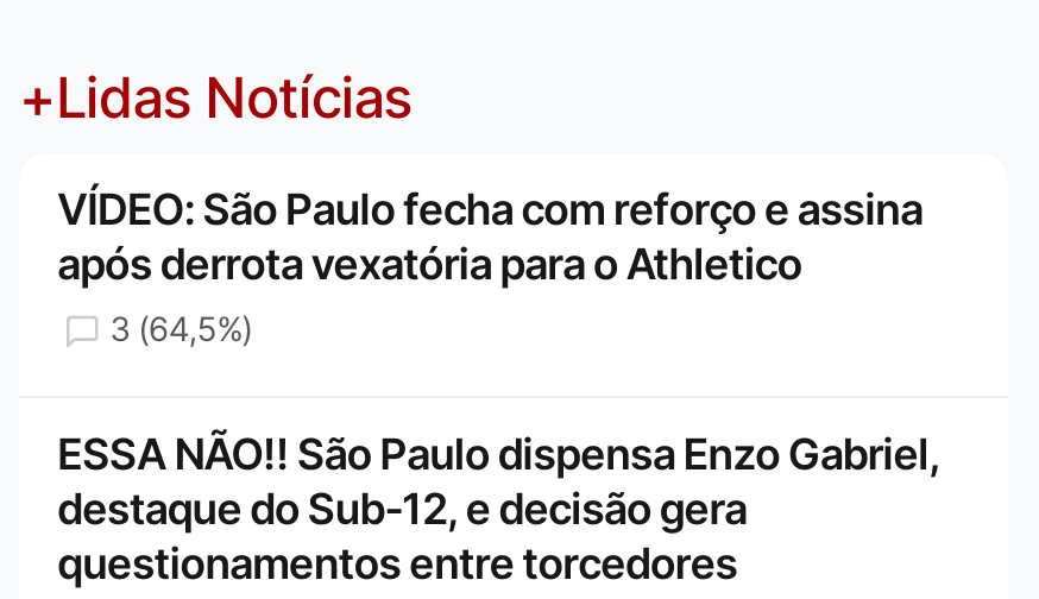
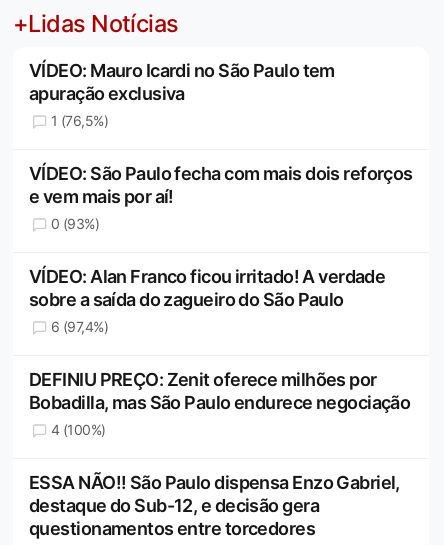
[57,184,922,348] VÍDEO: São Paulo fecha com reforço e assina | após derrota vexatória para o Athletico | 3 (64,5%) -> [29,60,413,438] VÍDEO: Mauro Icardi no São Paulo tem | apuração exclusiva | 1 (76,5%) | VÍDEO: São Paulo fecha com mais dois reforços | e vem mais por aí! | 0 (93%) | VÍDEO: Alan Franco ficou irritado! A verdade | sobre a saída do zagueiro do São Paulo | 6 (97,4%) | DEFINIU PREÇO: Zenit oferece milhões por | Bobadilla, mas São Paulo endurece negociação | 4 (100%)

